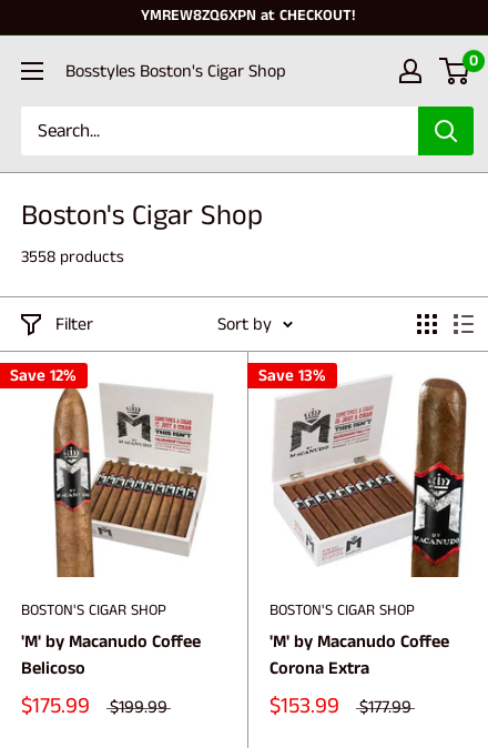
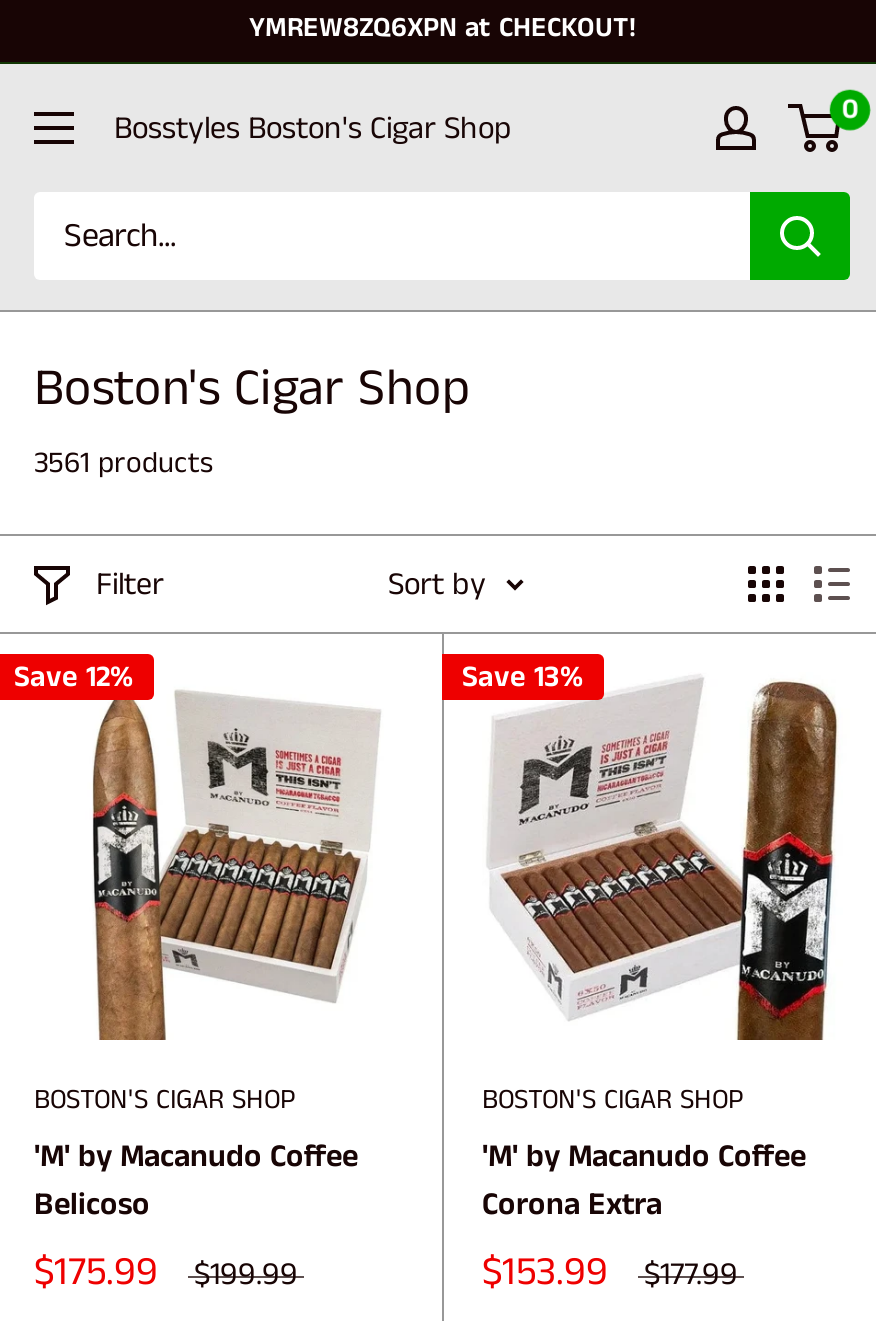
[21,245,124,269] 3558 products -> [34,442,214,484] 3561 products

